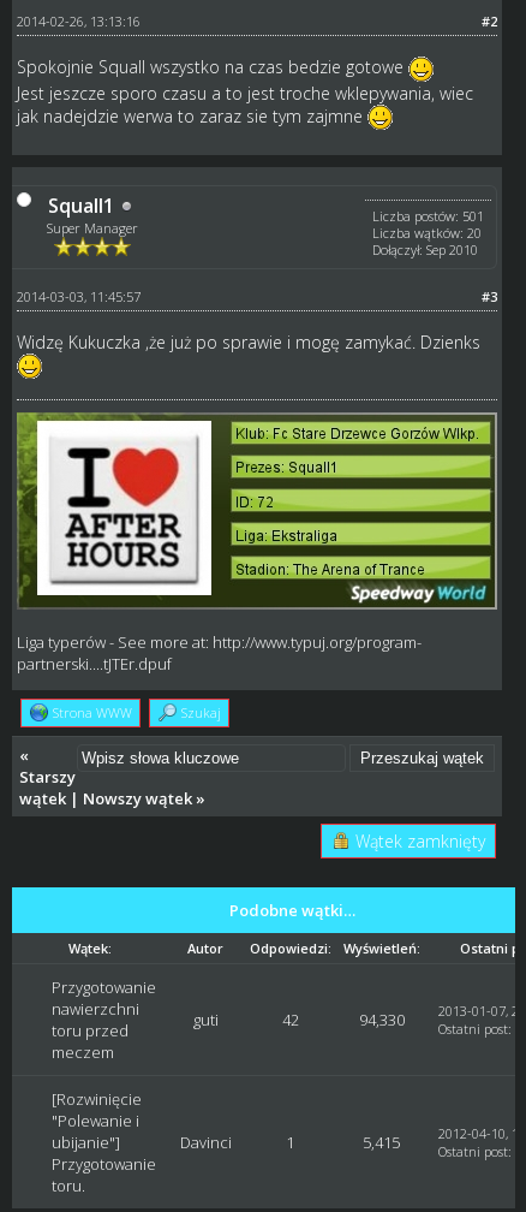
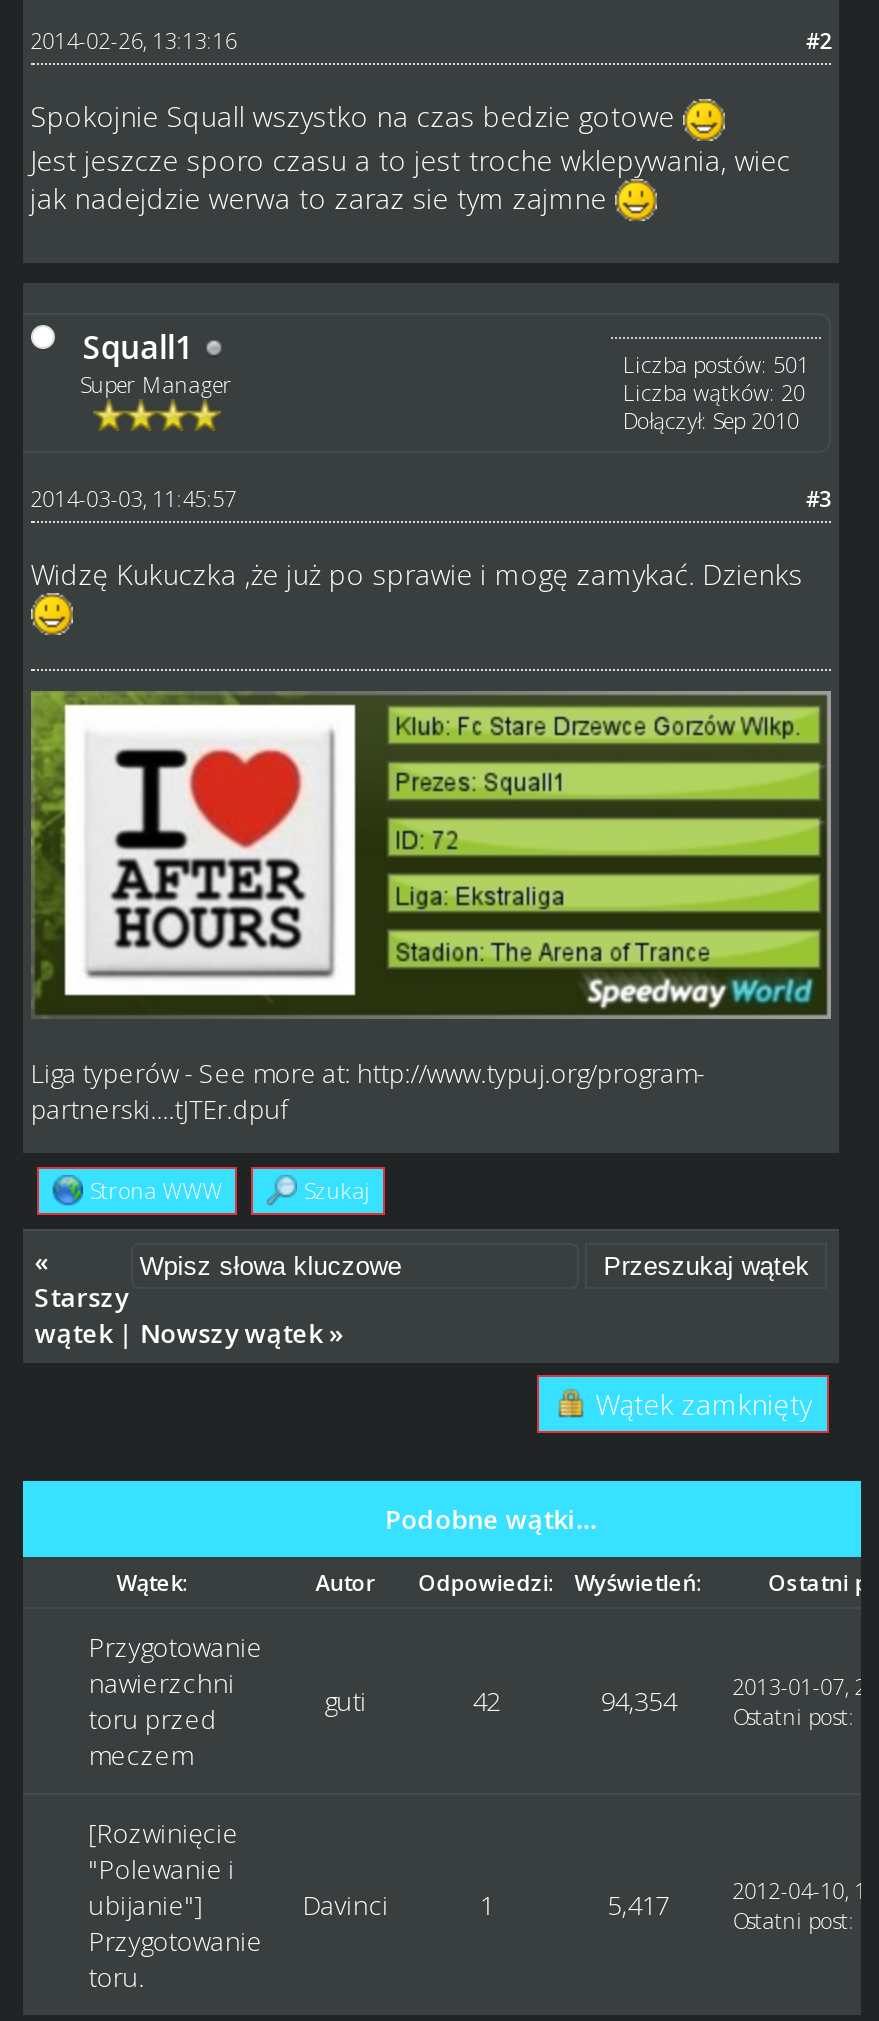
[359,1009,404,1031] 94,330 -> [600,1684,676,1720] 94,354
[363,1132,400,1153] 5,415 -> [607,1888,669,1924] 5,417

